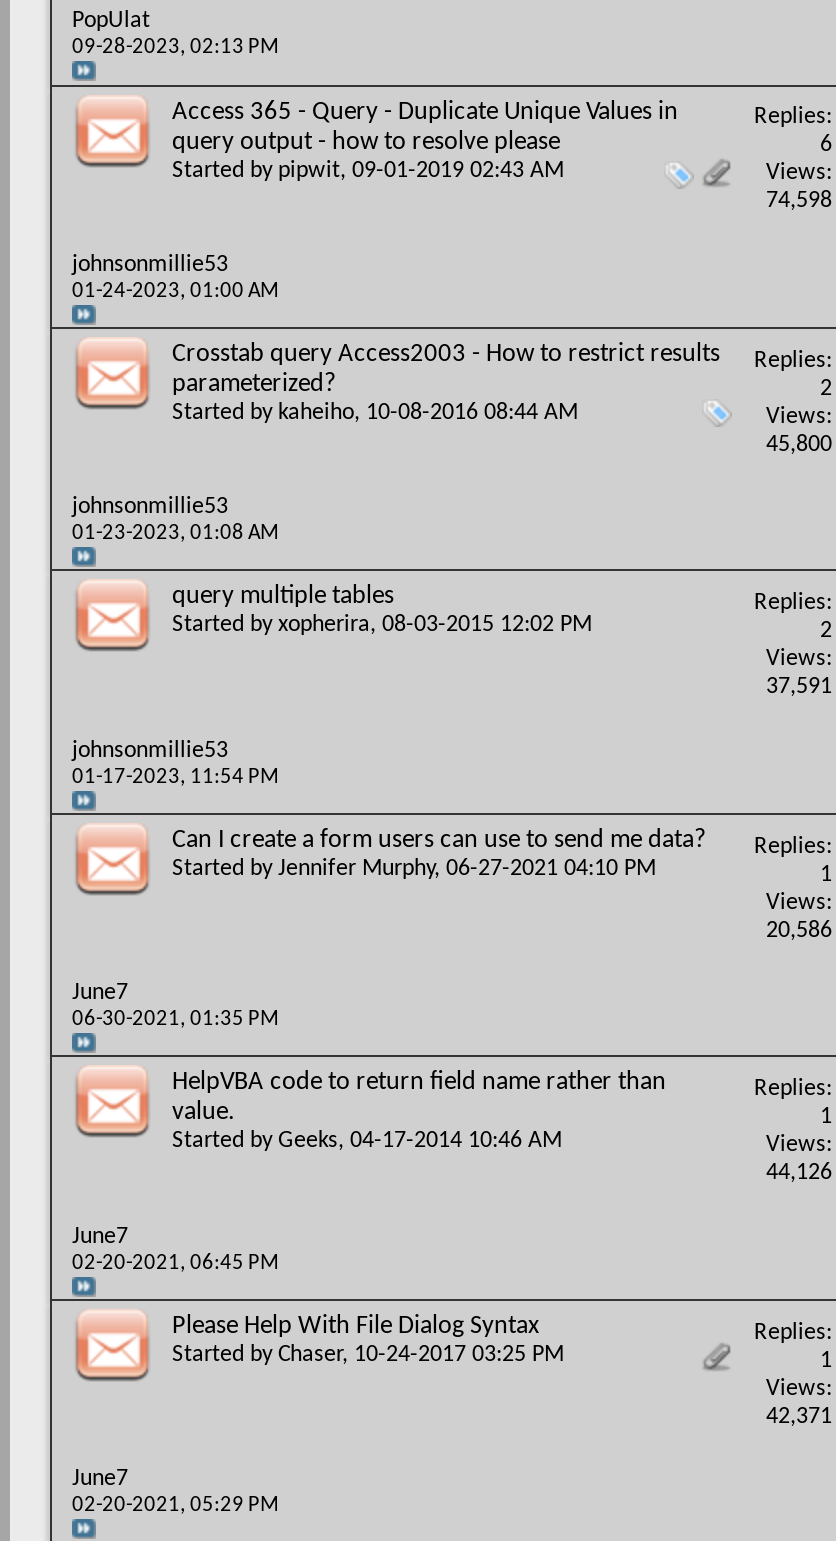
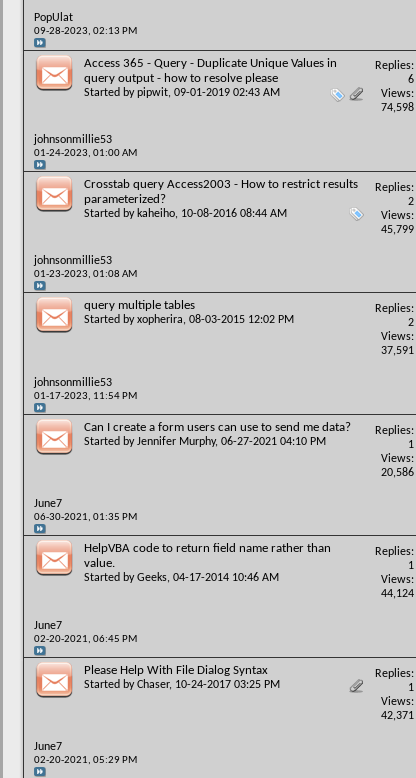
[766,432,832,456] 45,800 -> [381,224,414,236] 45,799
[766,1161,832,1185] 44,126 -> [381,588,414,600] 44,124

